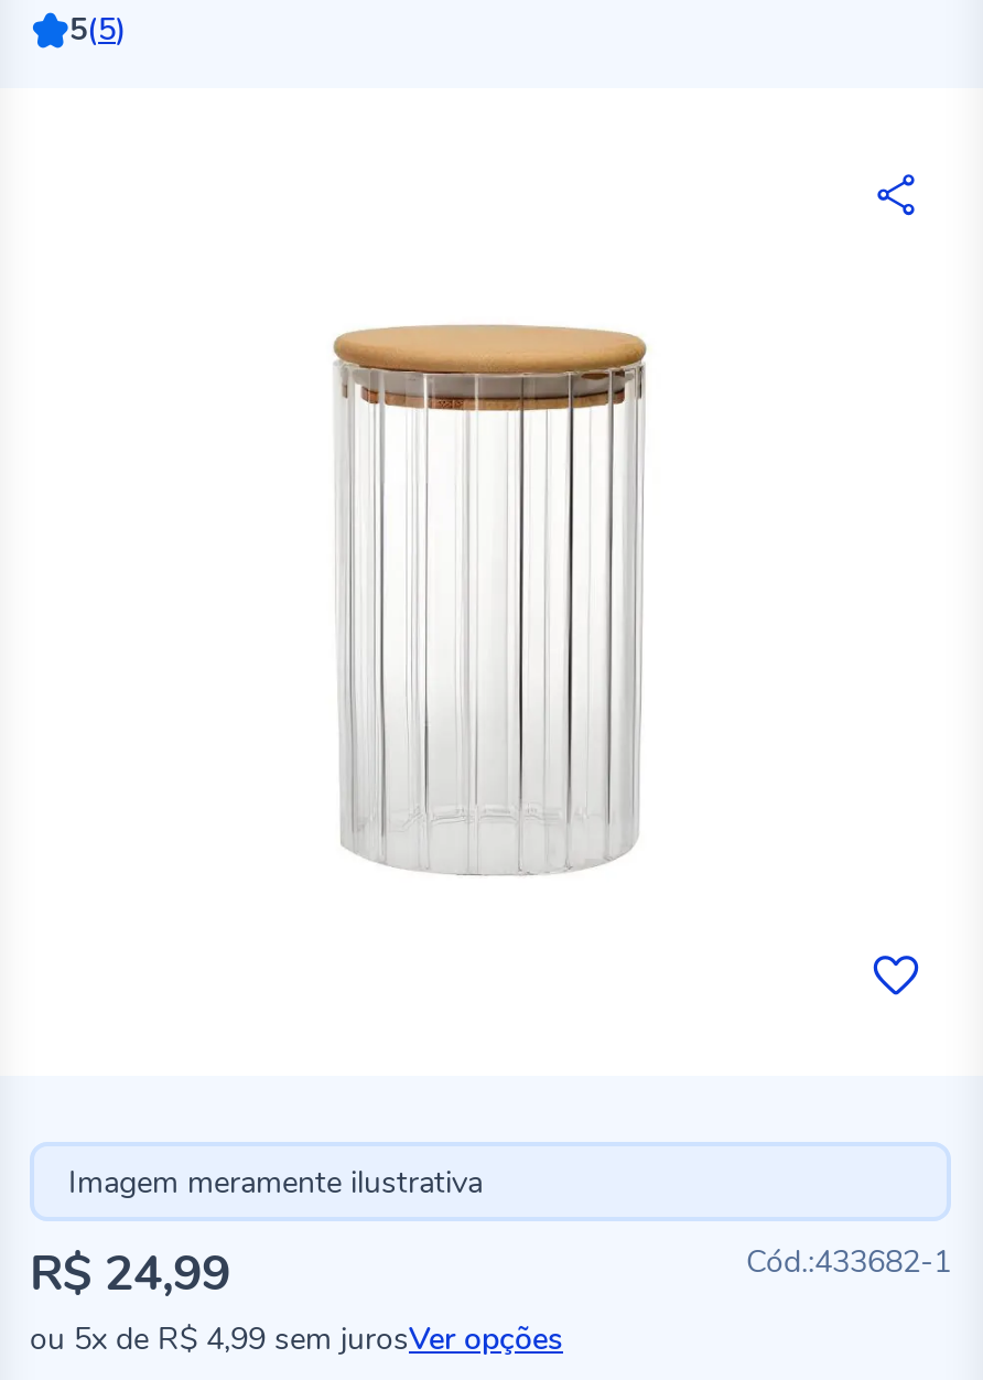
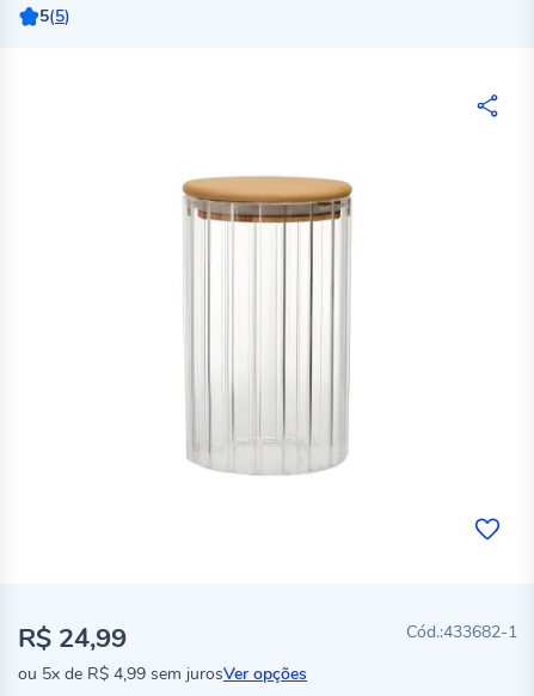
[68,1161,483,1203] Imagem meramente ilustrativa -> none

